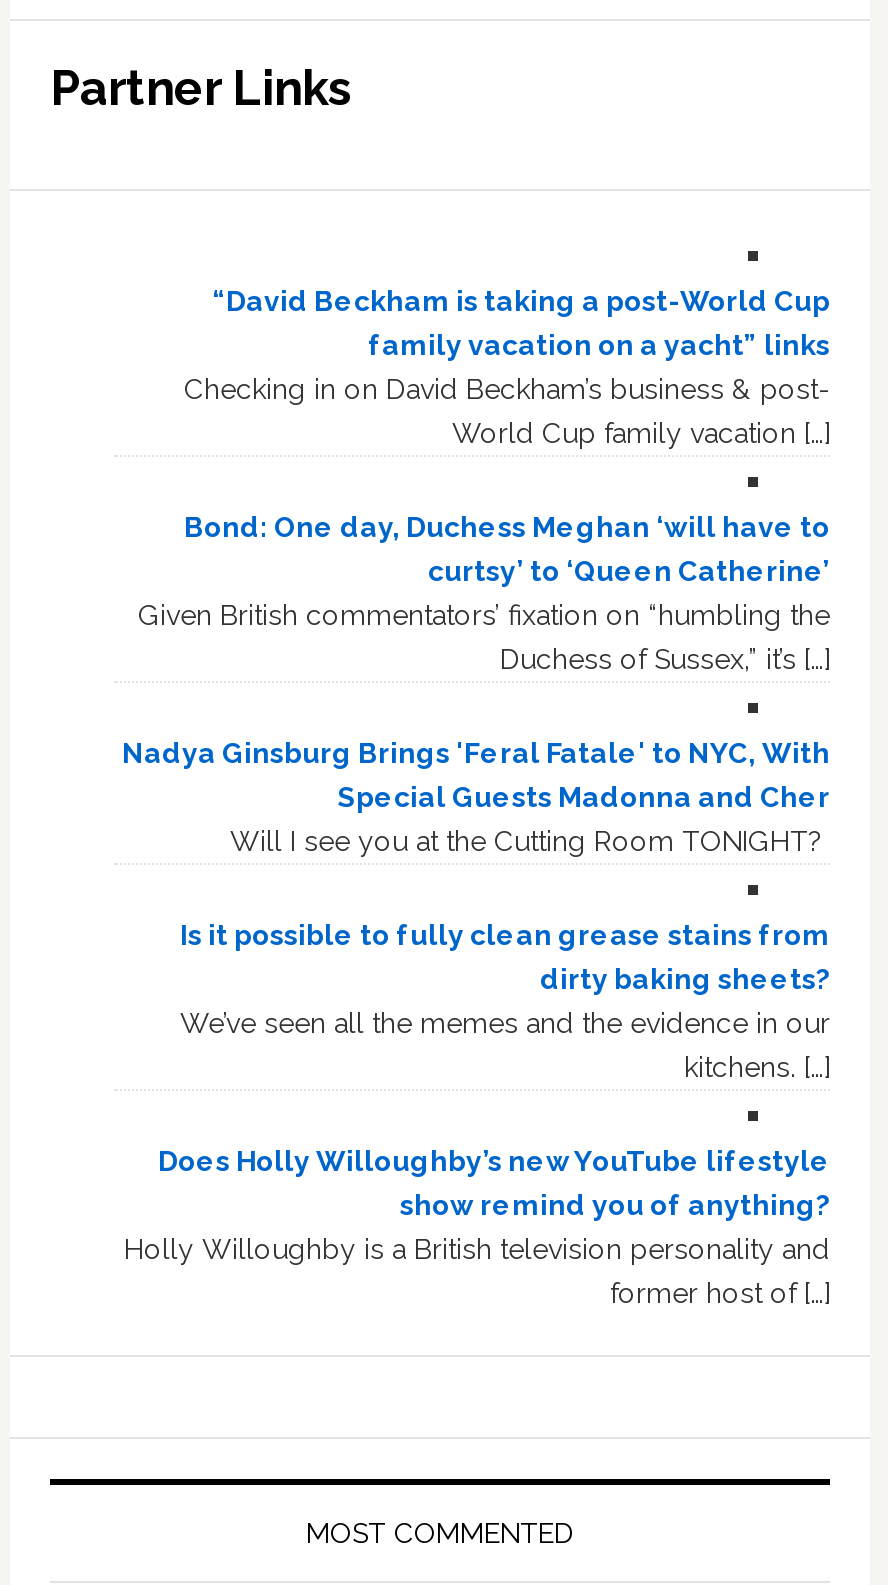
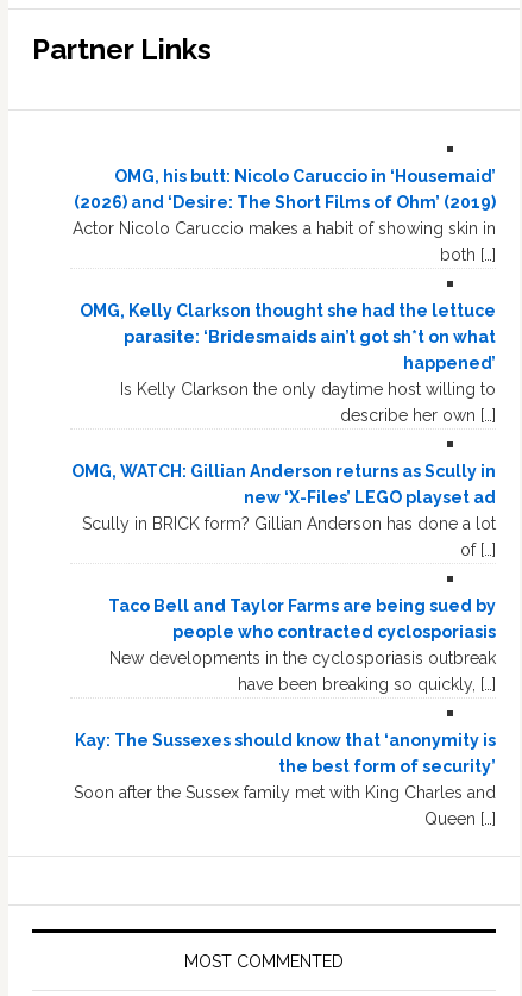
[184,286,830,450] “David Beckham is taking a post-World Cup | family vacation on a yacht” links | Checking in on David Beckham’s business & post- | World Cup family vacation […] -> [73,167,496,265] OMG, his butt: Nicolo Caruccio in ‘Housemaid’ | (2026) and ‘Desire: The Short Films of Ohm’ (2019) | Actor Nicolo Caruccio makes a habit of showing skin in | both […]
[138,512,830,676] Bond: One day, Duchess Meghan ‘will have to | curtsy’ to ‘Queen Catherine’ | Given British commentators’ fixation on “humbling the | Duchess of Sussex,” it’s […] -> [80,301,496,425] OMG, Kelly Clarkson thought she had the lettuce | parasite: ‘Bridesmaids ain’t got sh*t on what | happened’ | Is Kelly Clarkson the only daytime host willing to | describe her own […]
[122,738,830,858] Nadya Ginsburg Brings 'Feral Fatale' to NYC, With | Special Guests Madonna and Cher | Will I see you at the Cutting Room TONIGHT? -> [71,462,496,560] OMG, WATCH: Gillian Anderson returns as Scully in | new ‘X-Files’ LEGO playset ad | Scully in BRICK form? Gillian Anderson has done a lot | of […]
[180,920,830,1084] Is it possible to fully clean grease stains from | dirty baking sheets? | We’ve seen all the memes and the evidence in our | kitchens. […] -> [108,597,496,694] Taco Bell and Taylor Farms are being sued by | people who contracted cyclosporiasis | New developments in the cyclosporiasis outbreak | have been breaking so quickly, […]
[124,1146,830,1310] Does Holly Willoughby’s new YouTube lifestyle | show remind you of anything? | Holly Willoughby is a British television personality and | former host of […] -> [74,731,496,829] Kay: The Sussexes should know that ‘anonymity is | the best form of security’ | Soon after the Sussex family met with King Charles and | Queen […]

